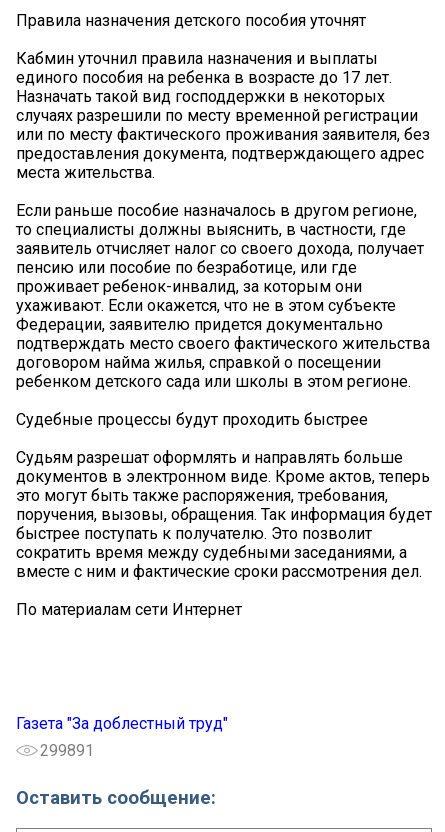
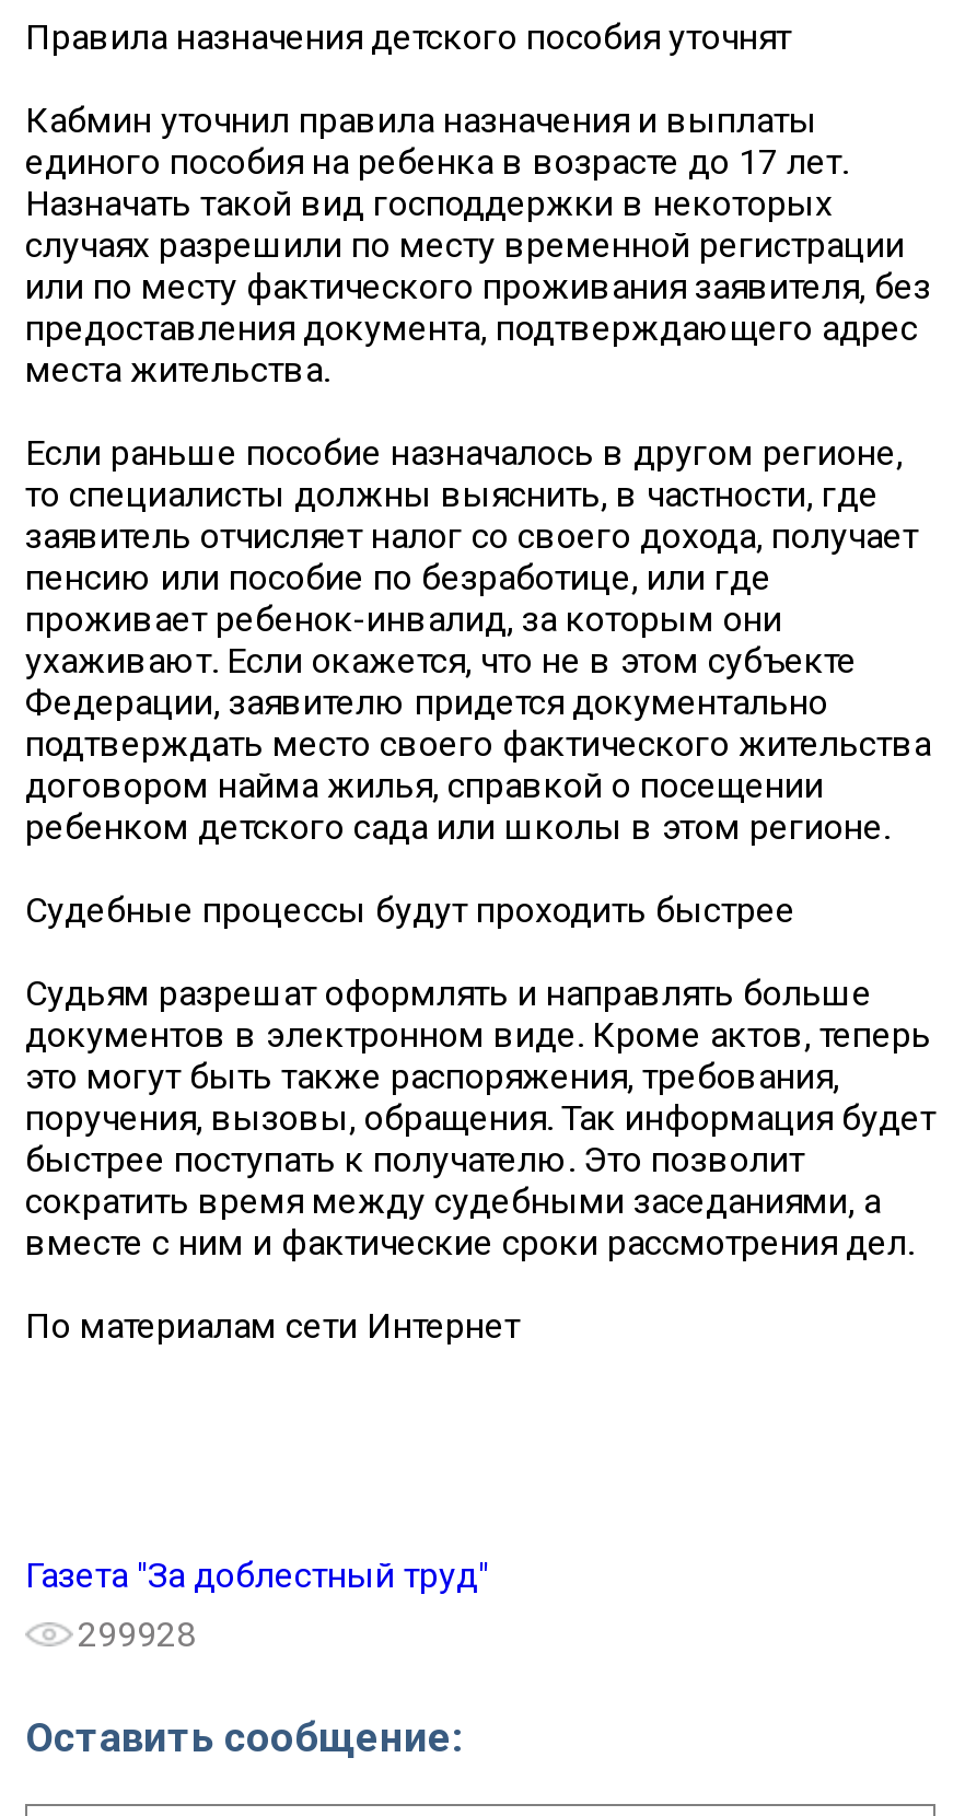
[40,741,94,760] 299891 -> [78,1614,196,1656] 299928

